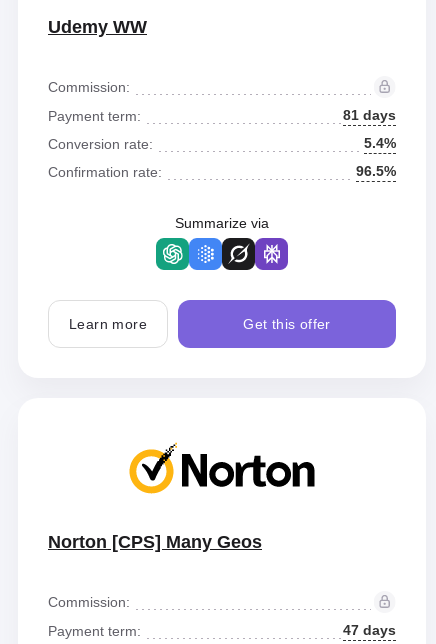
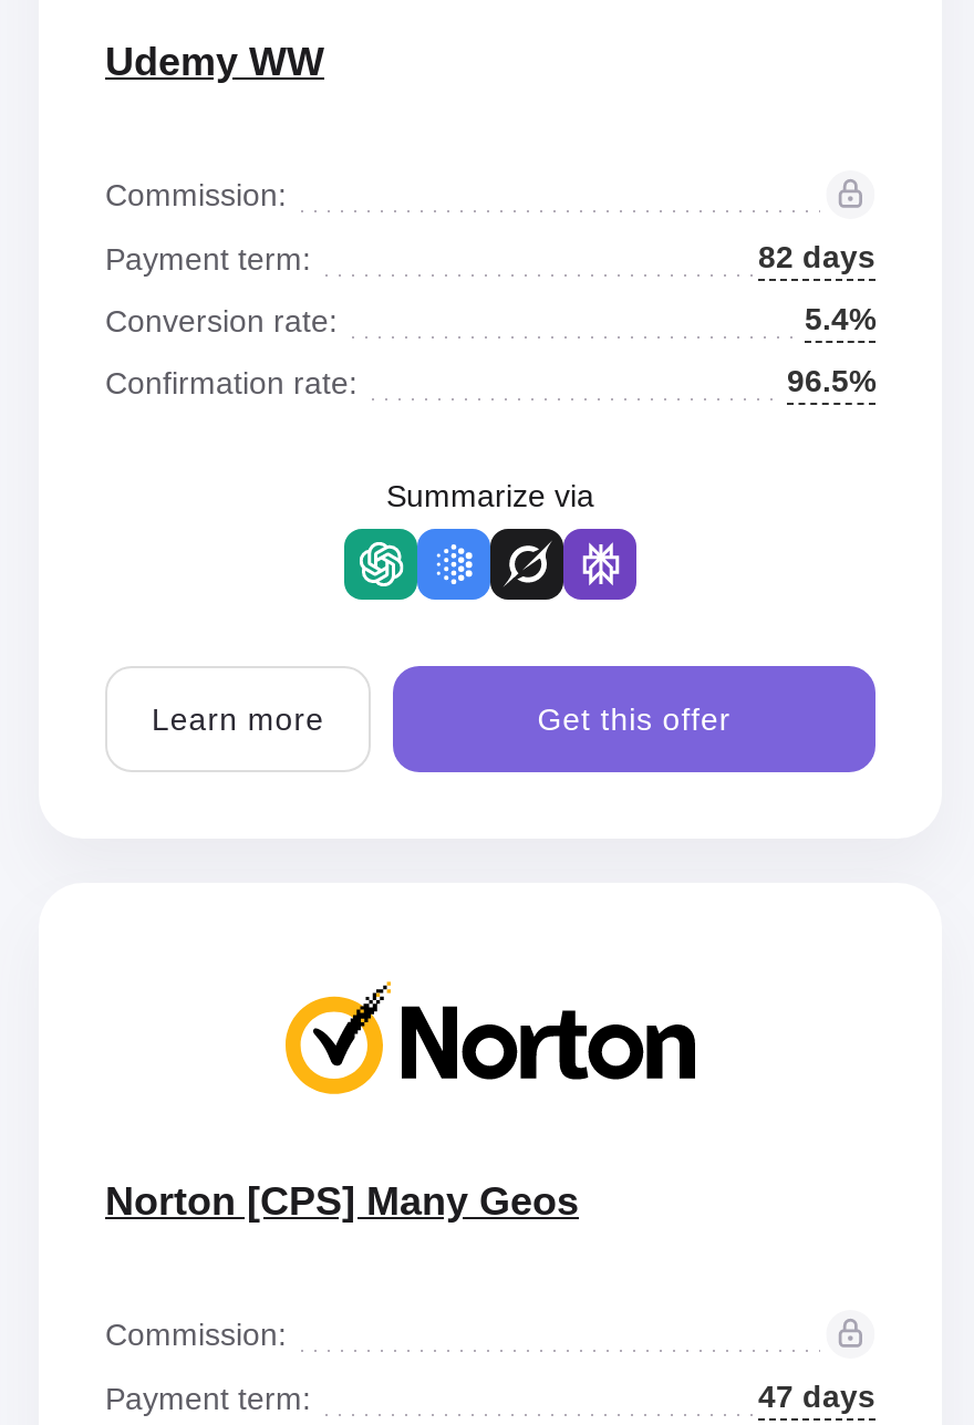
[343,107,396,123] 81 days -> [758,239,875,274] 82 days

